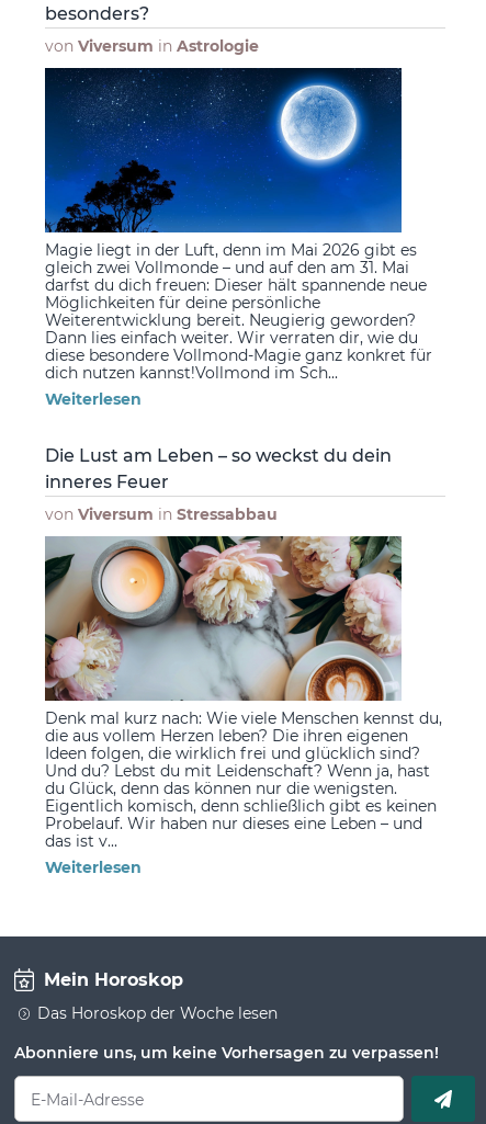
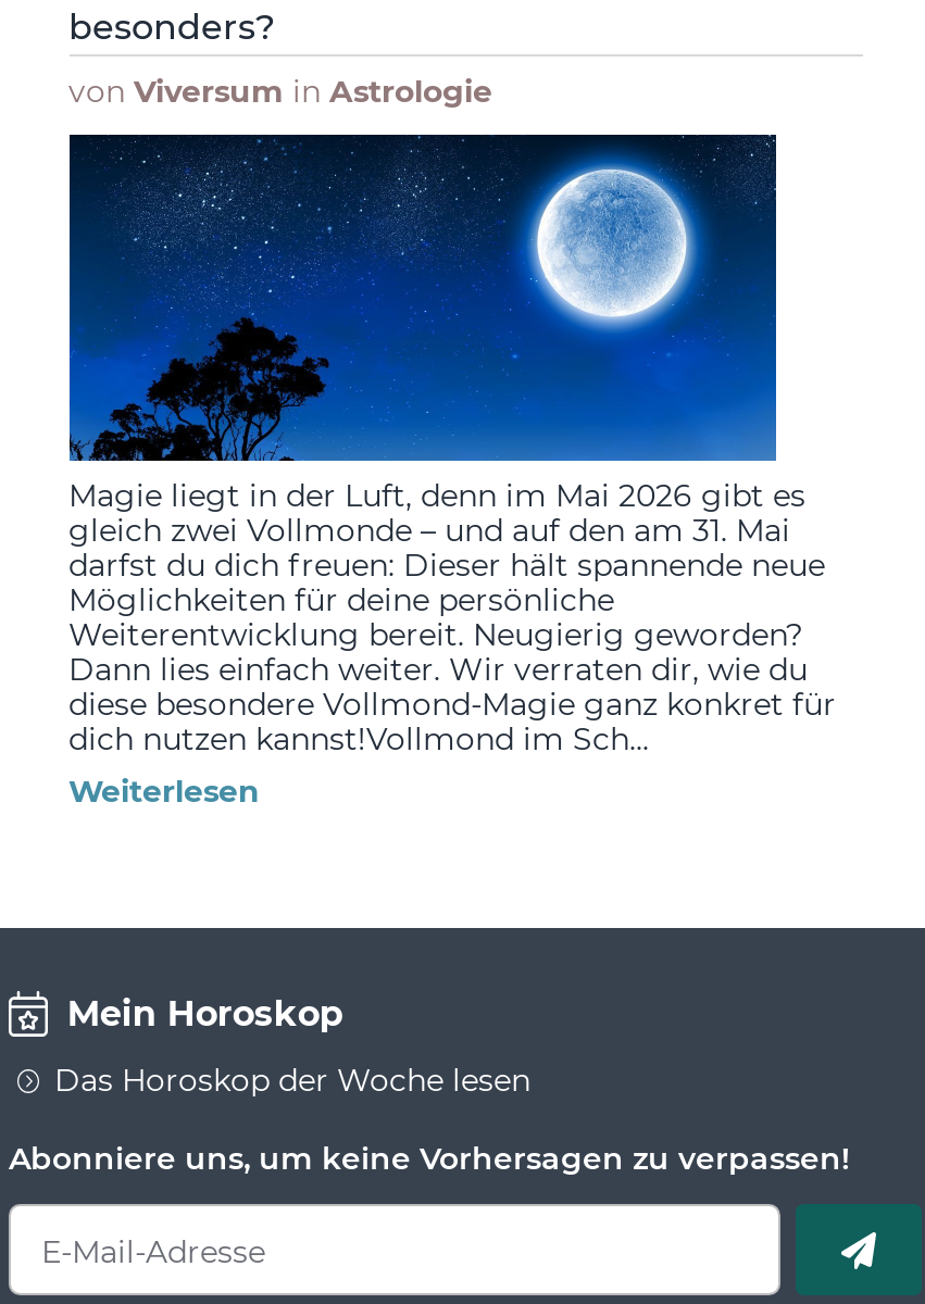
[44,445,391,524] Die Lust am Leben – so weckst du dein | inneres Feuer | von Viversum in Stressabbau -> none
[44,535,442,877] [image] | Denk mal kurz nach: Wie viele Menschen kennst du, | die aus vollem Herzen leben? Die ihren eigenen | Ideen folgen, die wirklich frei und glücklich sind? | Und du? Lebst du mit Leidenschaft? Wenn ja, hast | du Glück, denn das können nur die wenigsten. | Eigentlich komisch, denn schließlich gibt es keinen | Probelauf. Wir haben nur dieses eine Leben – und | das ist v... | Weiterlesen -> none

